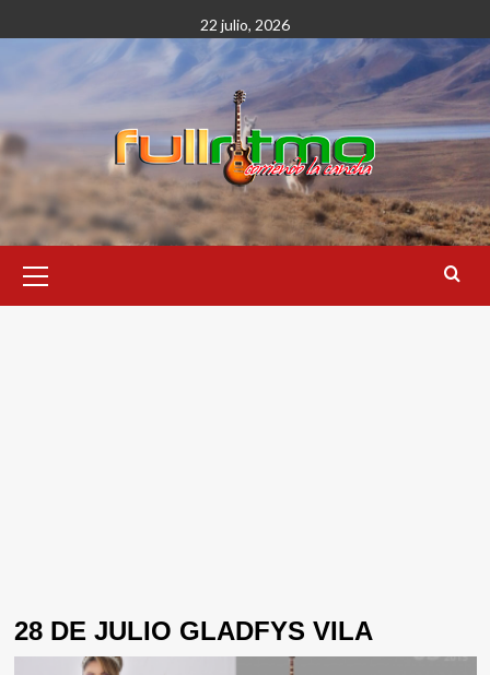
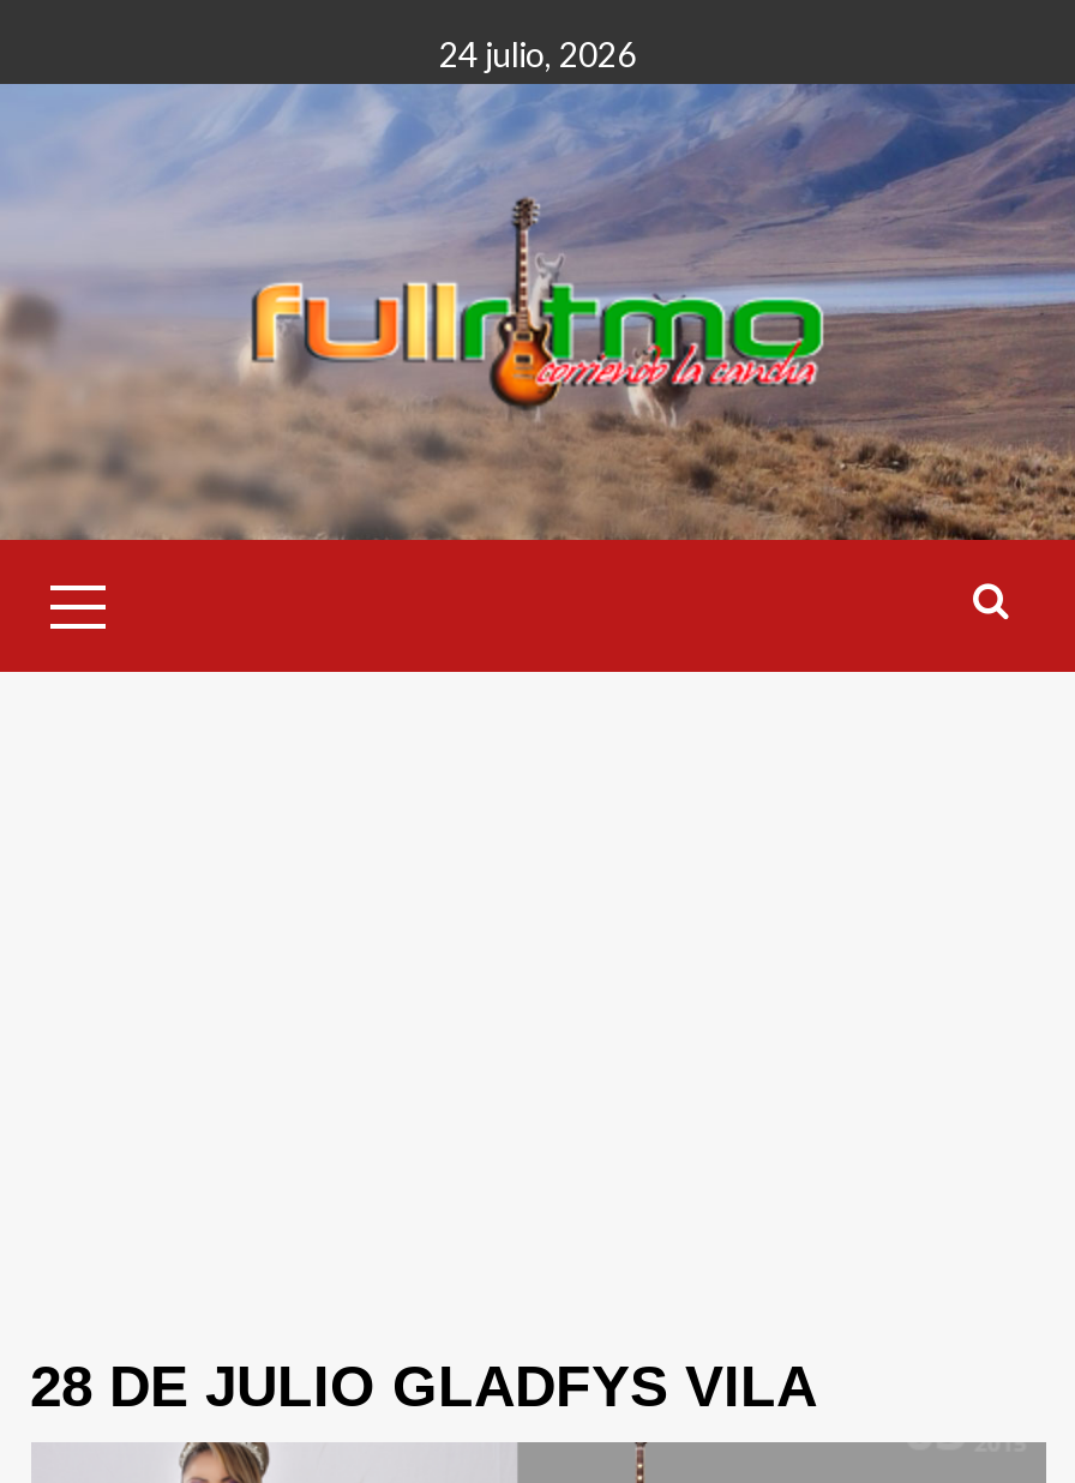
[200,15,290,34] 22 julio, 2026 -> [439,34,636,74] 24 julio, 2026

